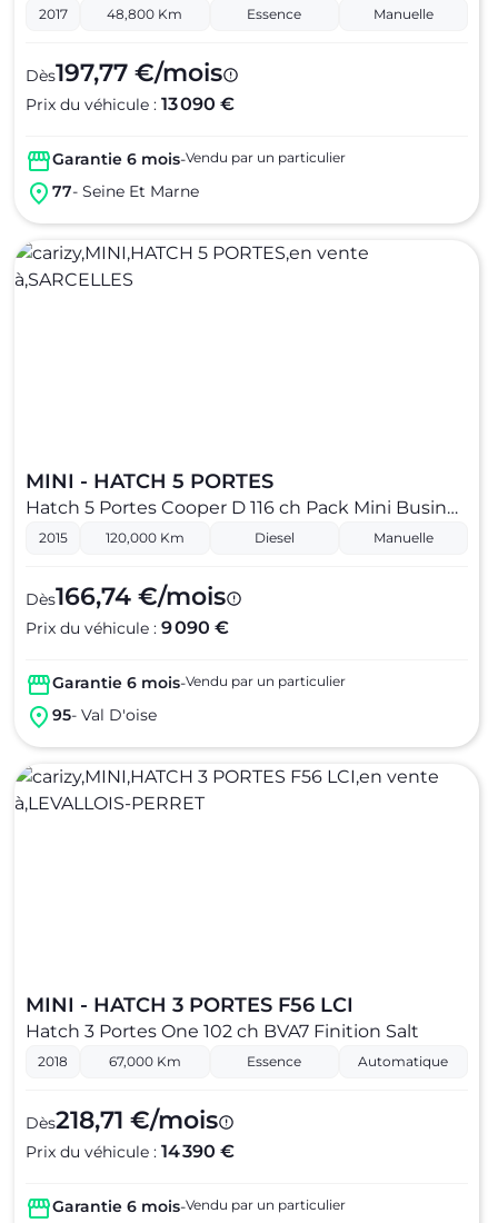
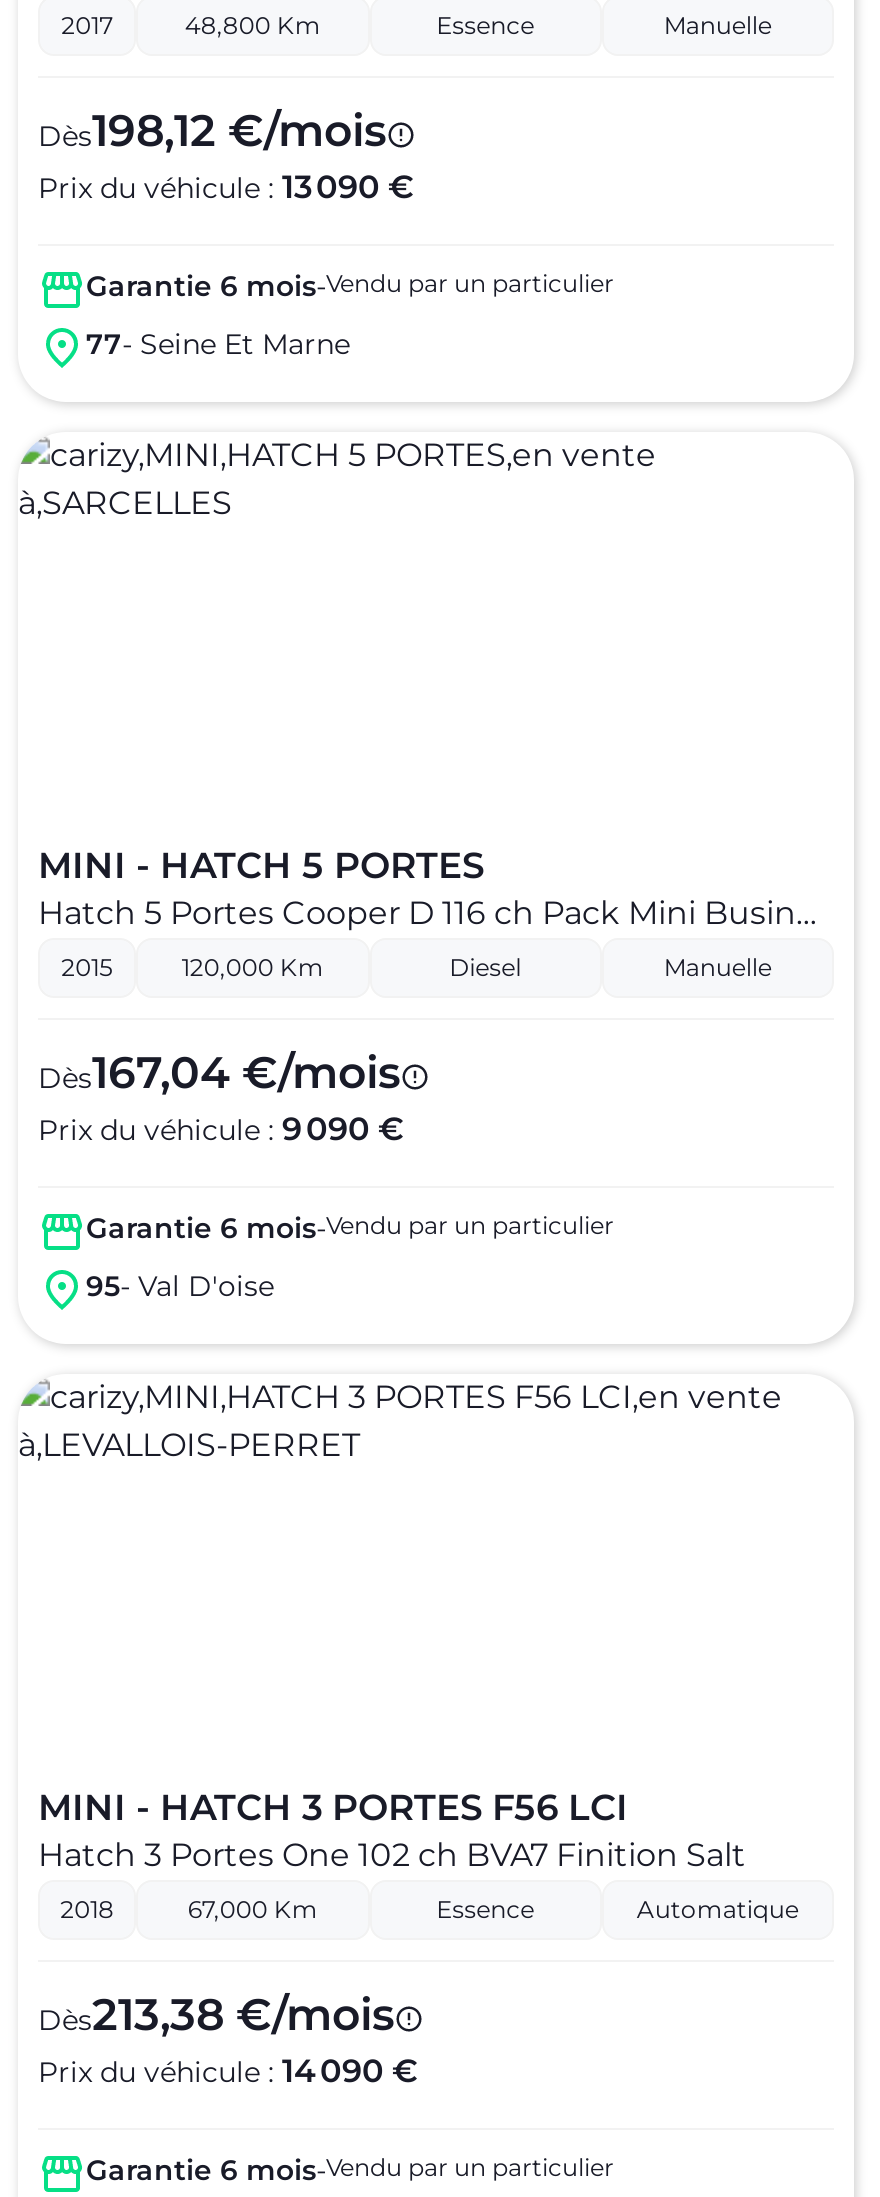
[26,58,222,88] Dès197,77 €/mois -> [38,104,386,158] Dès198,12 €/mois
[26,581,226,611] Dès166,74 €/mois -> [38,1046,400,1100] Dès167,04 €/mois
[26,1105,218,1135] Dès218,71 €/mois -> [38,1988,394,2042] Dès213,38 €/mois
[26,1141,235,1162] Prix du véhicule : 14 390 € -> [38,2052,418,2090] Prix du véhicule : 14 090 €

